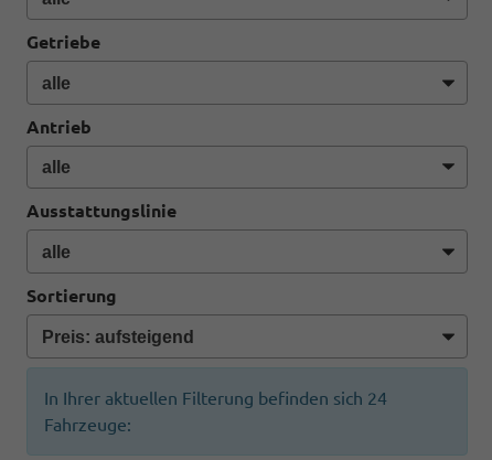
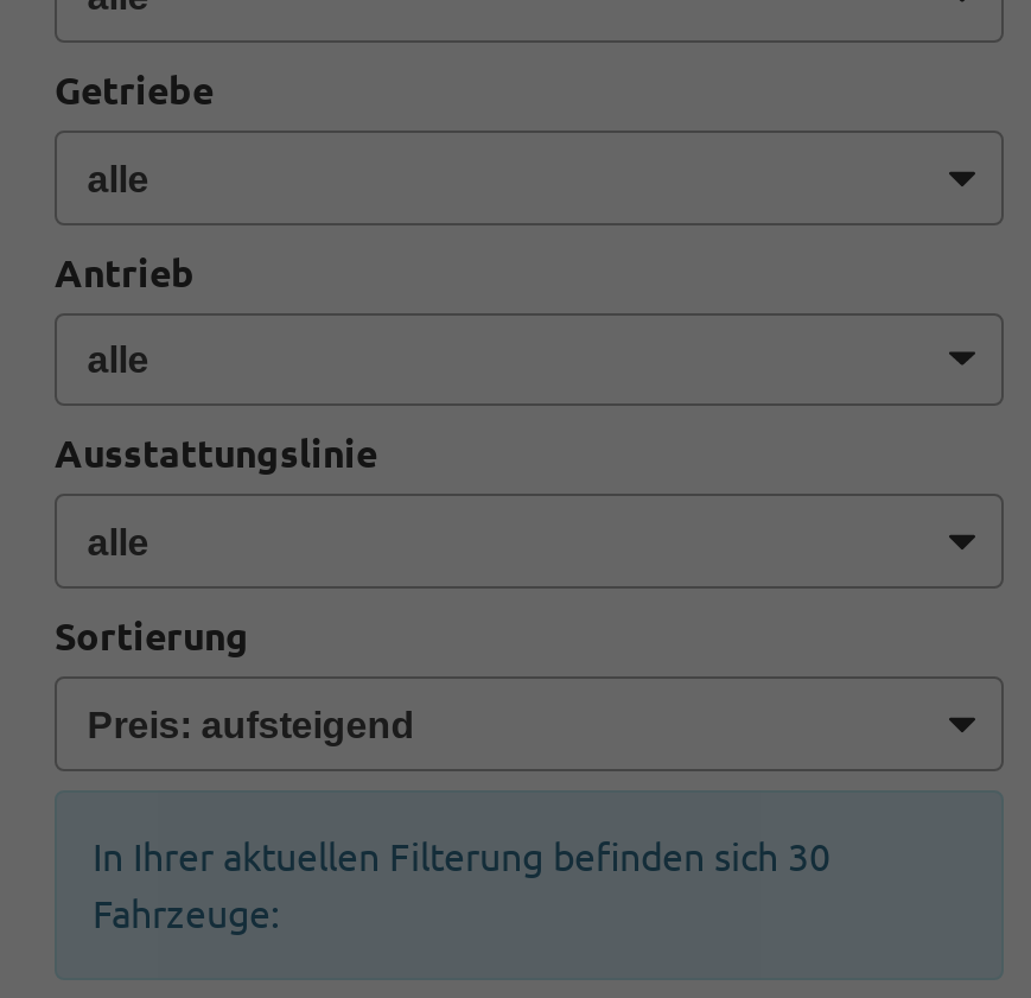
[44,388,387,408] In Ihrer aktuellen Filterung befinden sich 24 -> [93,834,830,877] In Ihrer aktuellen Filterung befinden sich 30

